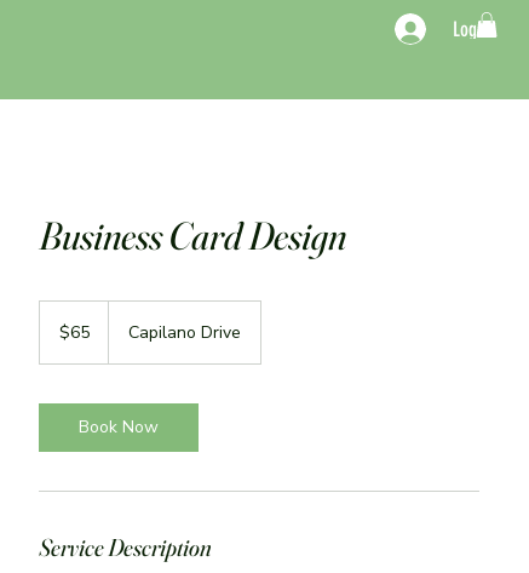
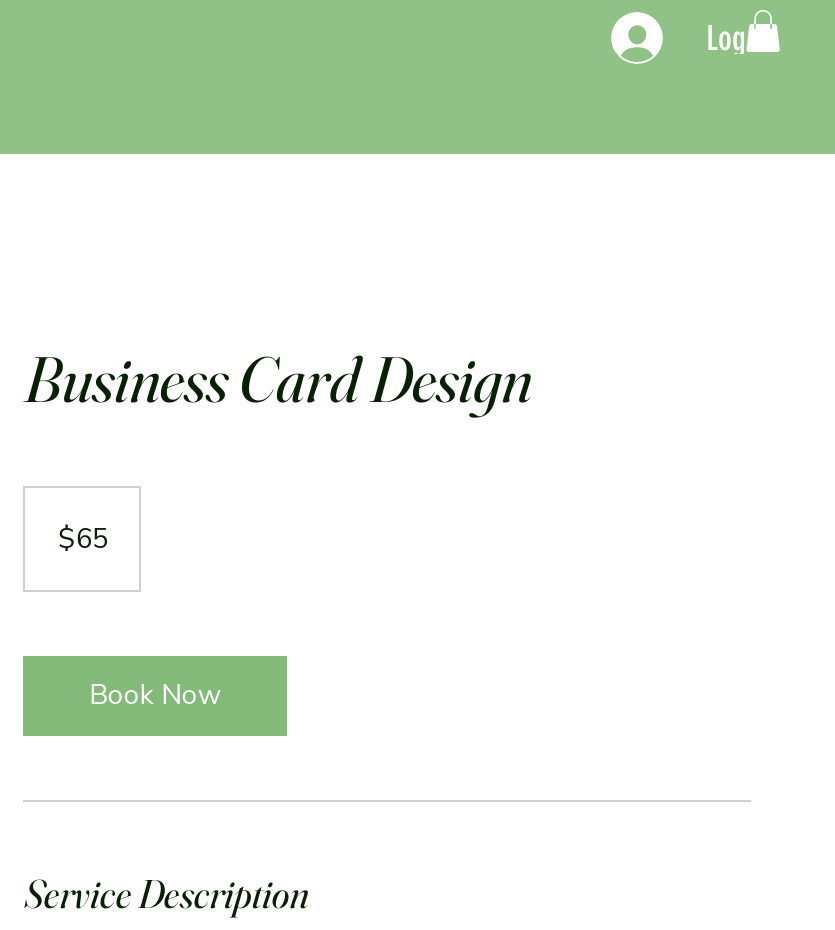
[129,321,241,344] Capilano Drive -> none

